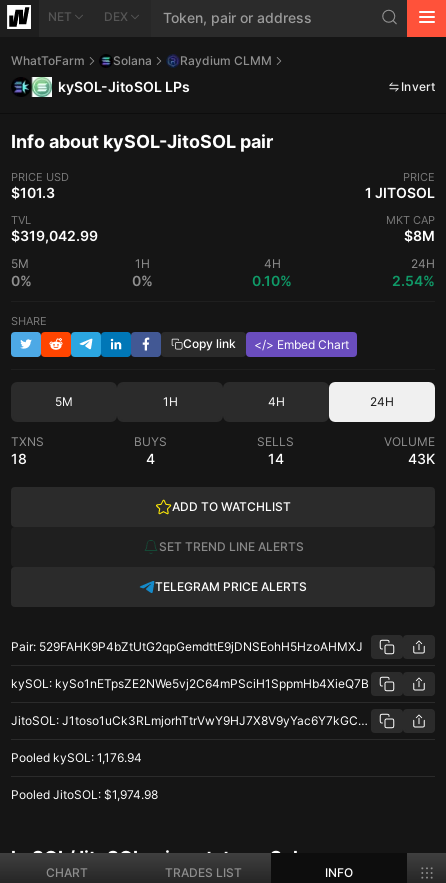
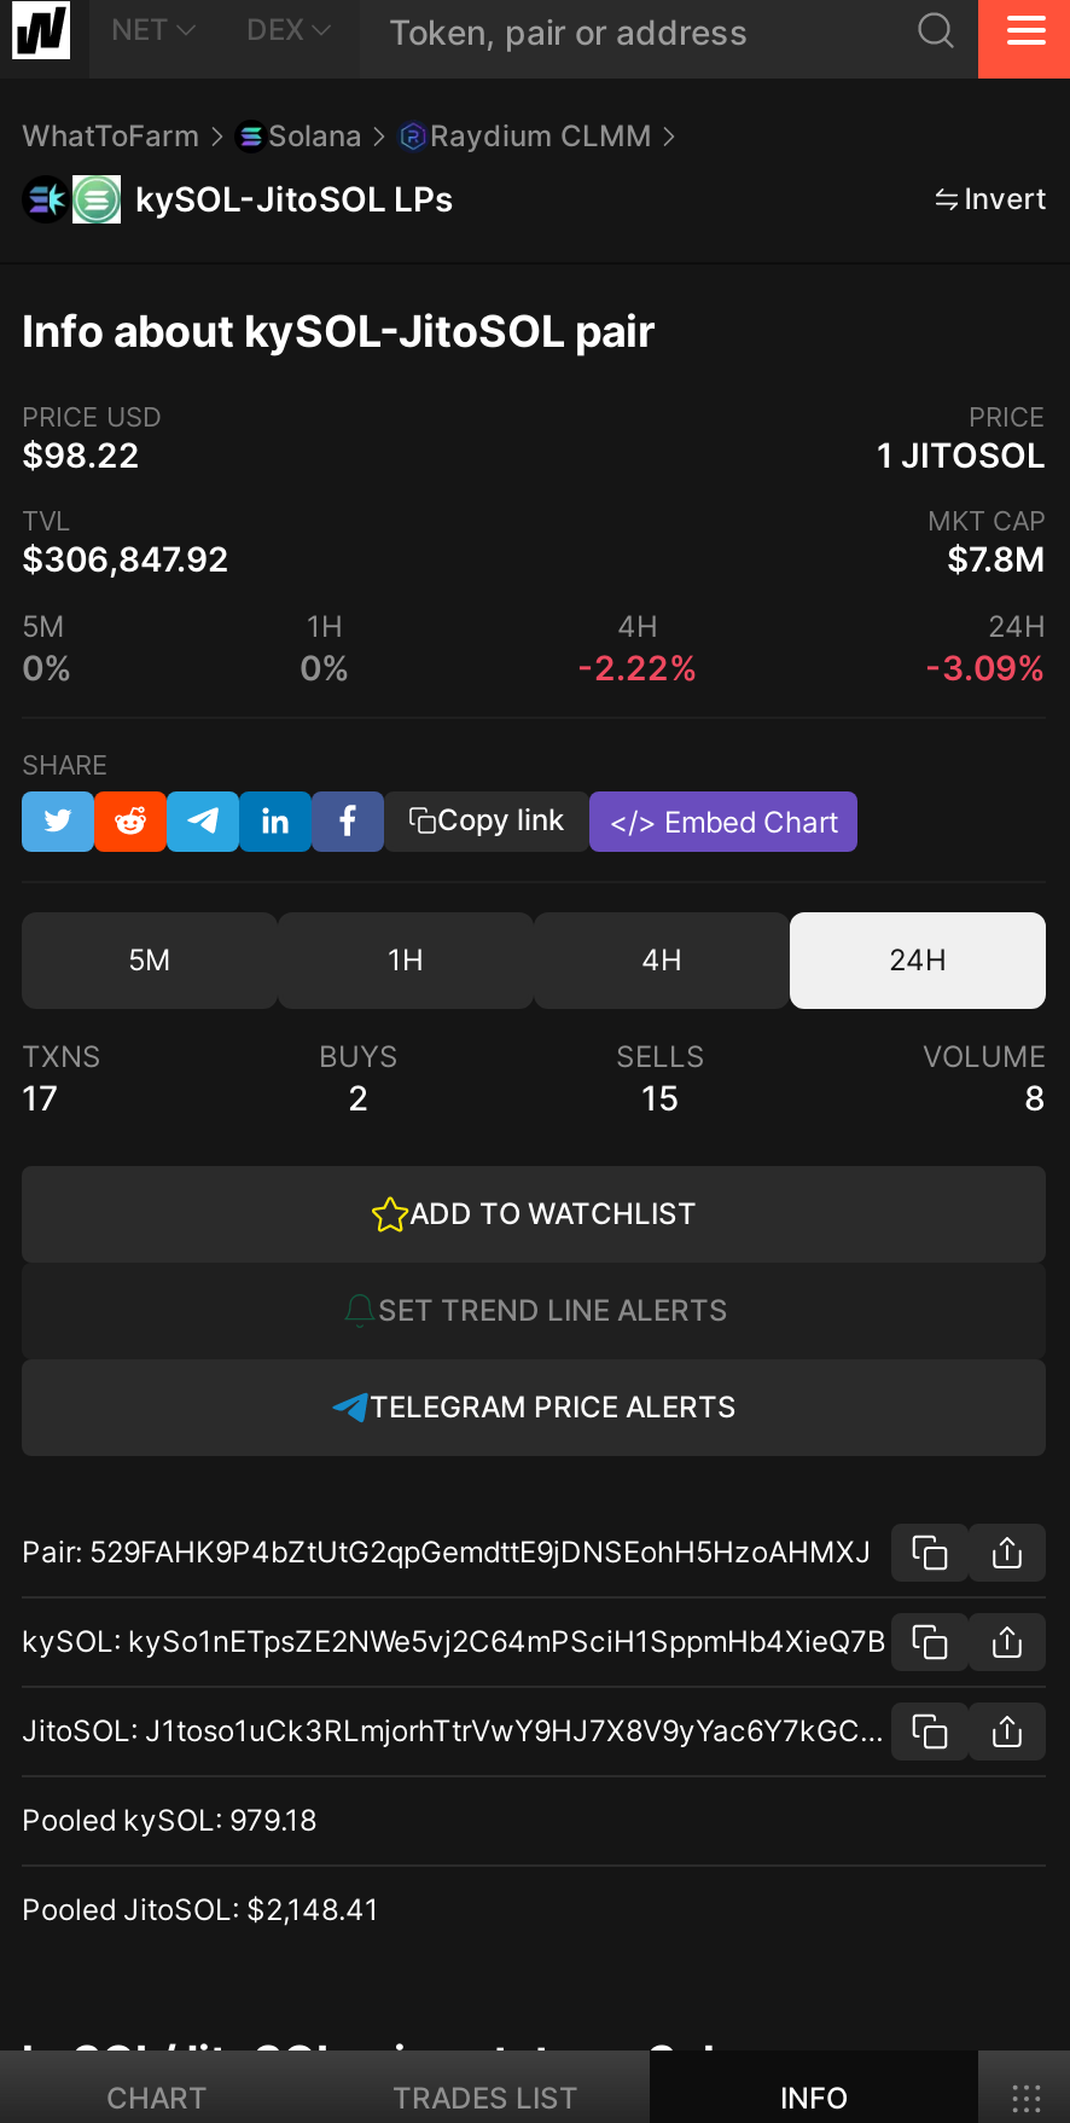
[11,184,55,201] $101.3 -> [22,433,140,474] $98.22
[11,227,98,244] $319,042.99 -> [22,537,229,578] $306,847.92
[404,227,435,244] $8M -> [947,537,1046,578] $7.8M
[252,272,292,289] 0.10% -> [577,646,698,687] -2.22%
[392,272,435,289] 2.54% -> [925,646,1046,687] -3.09%
[11,450,27,467] 18 -> [22,1076,58,1117] 17
[146,450,155,467] 4 -> [348,1076,370,1117] 2
[267,450,283,467] 14 -> [641,1076,680,1117] 15
[408,450,435,467] 43K -> [1024,1076,1046,1117] 8
[11,750,142,765] Pooled kySOL: 1,176.94 -> [22,1801,316,1837] Pooled kySOL: 979.18
[11,787,158,802] Pooled JitoSOL: $1,974.98 -> [22,1892,379,1928] Pooled JitoSOL: $2,148.41

